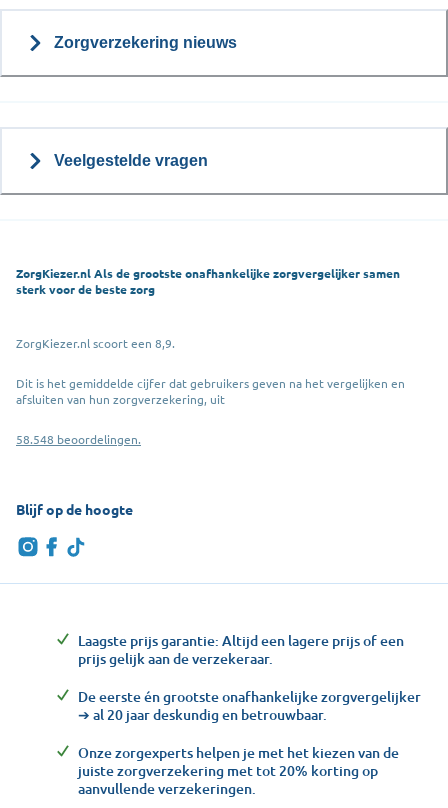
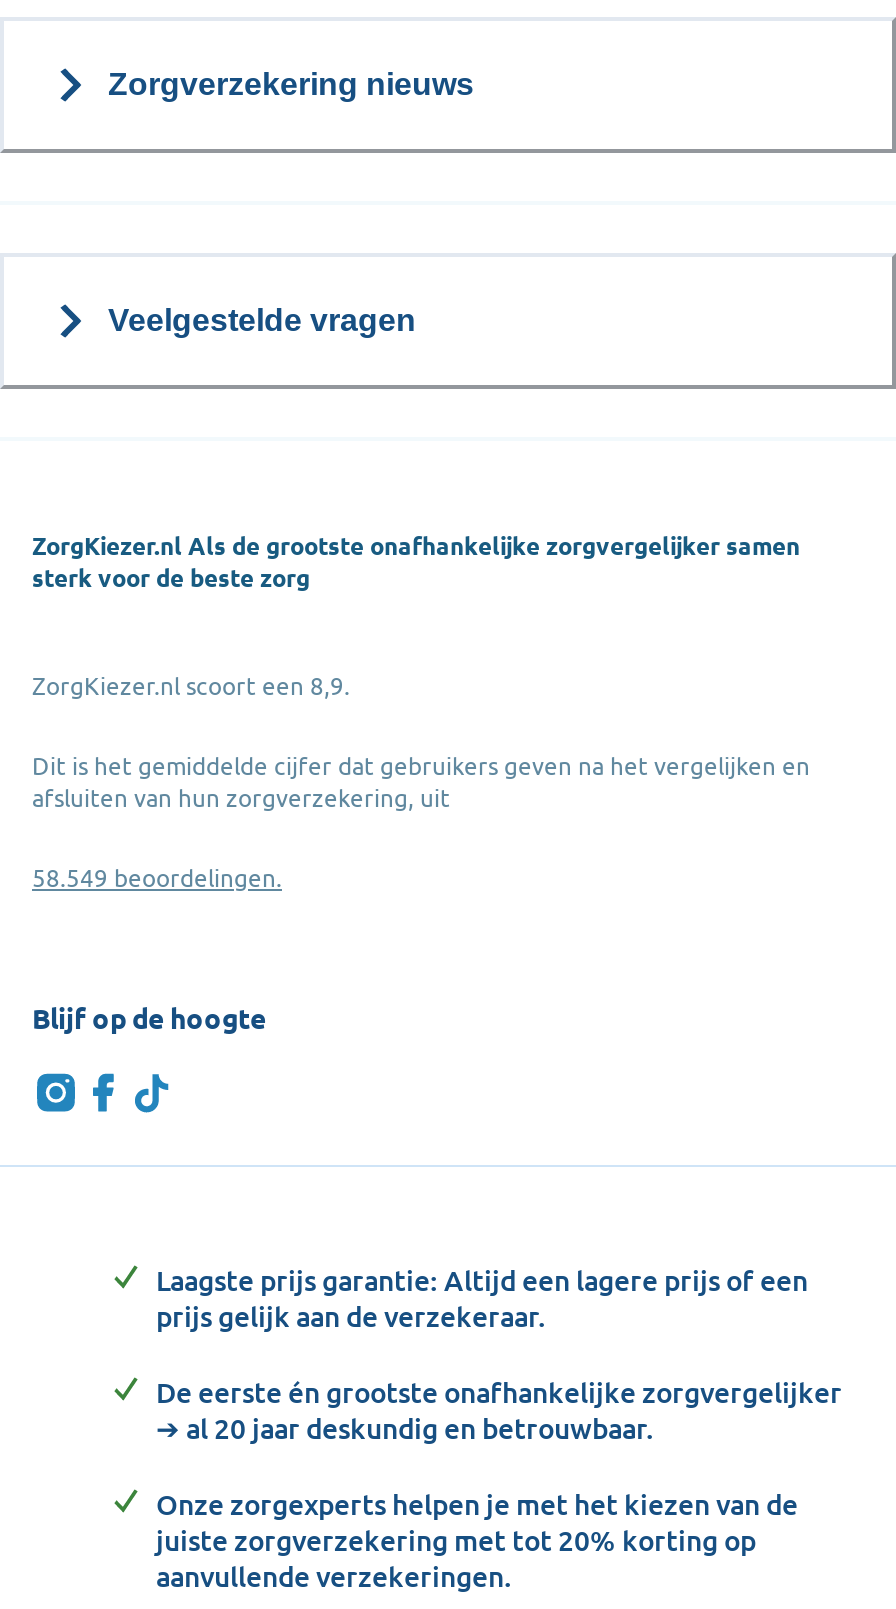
[16,431,141,447] 58.548 beoordelingen. -> [32,861,282,893] 58.549 beoordelingen.

